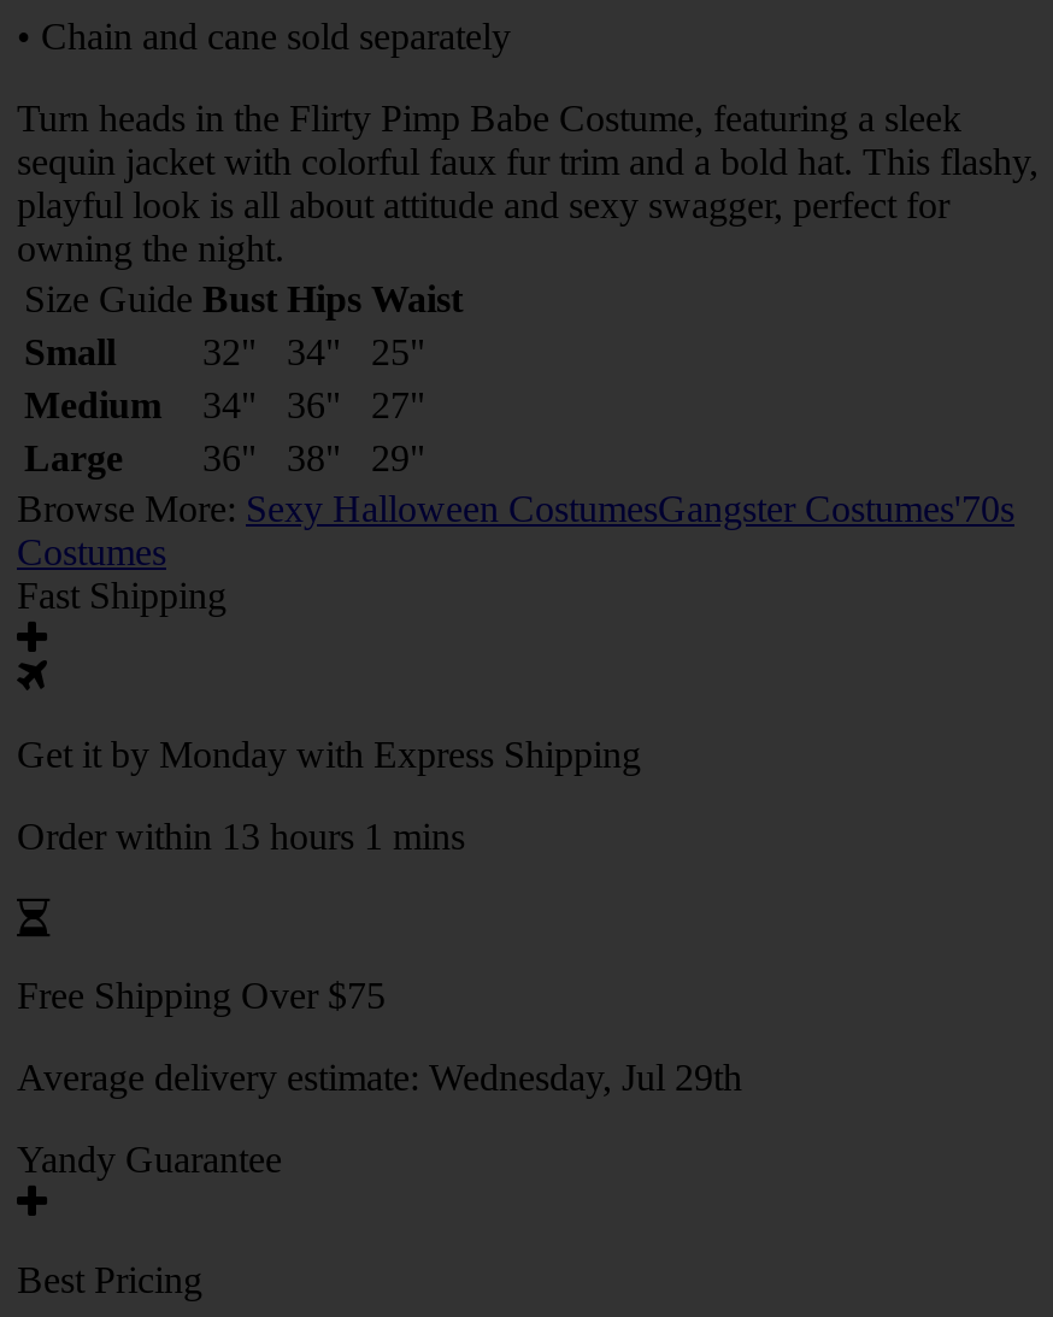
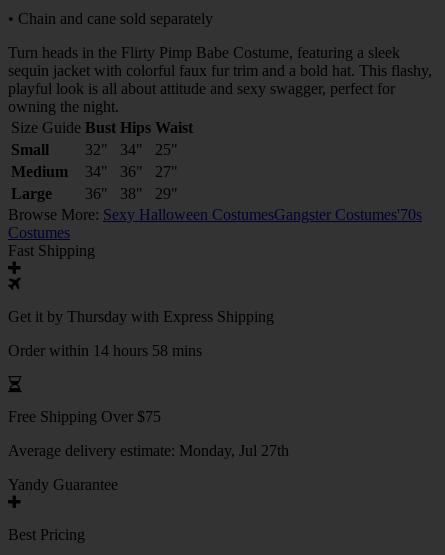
[17,734,641,775] Get it by Monday with Express Shipping -> [8,308,274,325] Get it by Thursday with Express Shipping
[17,816,465,856] Order within 13 hours 1 mins -> [8,342,202,359] Order within 14 hours 58 mins
[17,1056,742,1097] Average delivery estimate: Wednesday, Jul 29th -> [8,442,289,459] Average delivery estimate: Monday, Jul 27th

